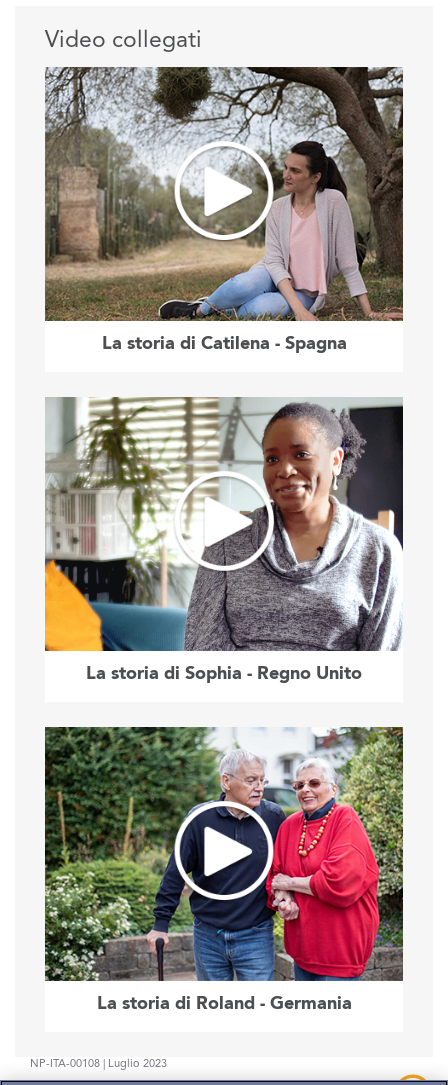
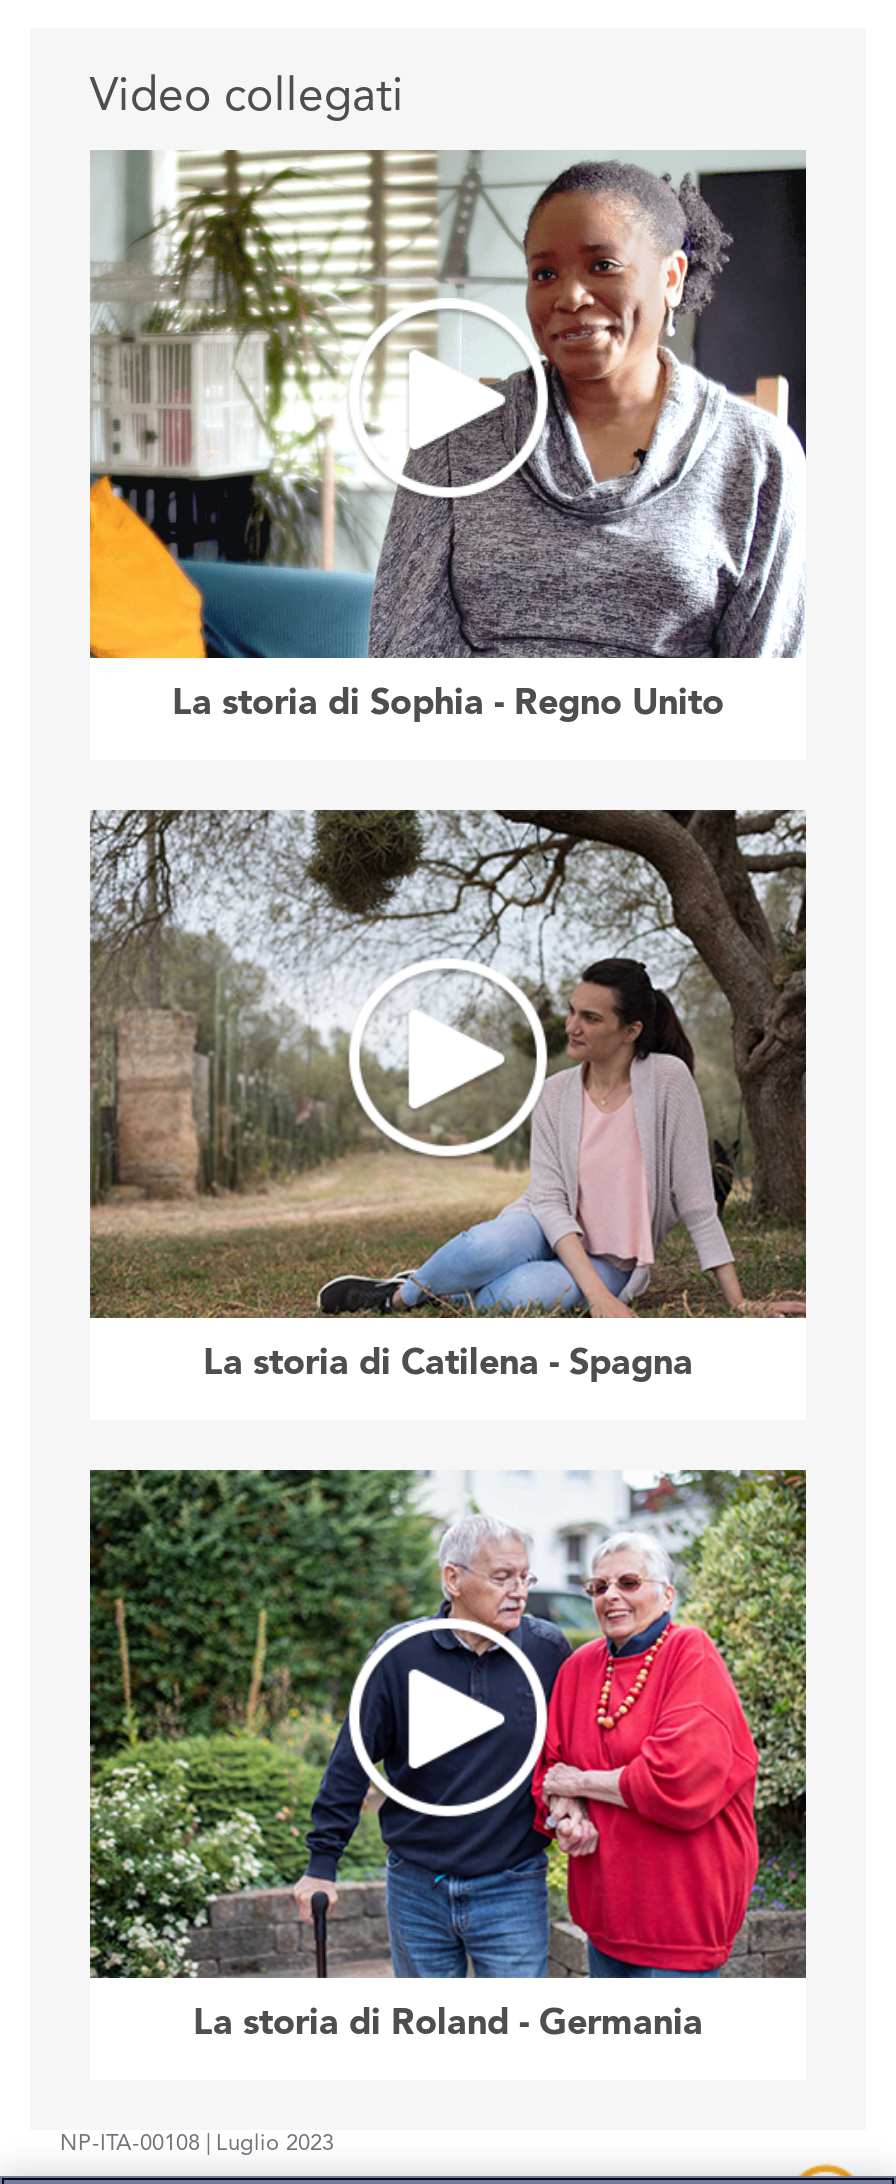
moved [43,65,405,353] -> [86,806,810,1381]: [image] | La storia di Catilena - Spagna
moved [44,397,403,683] -> [88,150,808,721]: [image] | La storia di Sophia - Regno Unito

